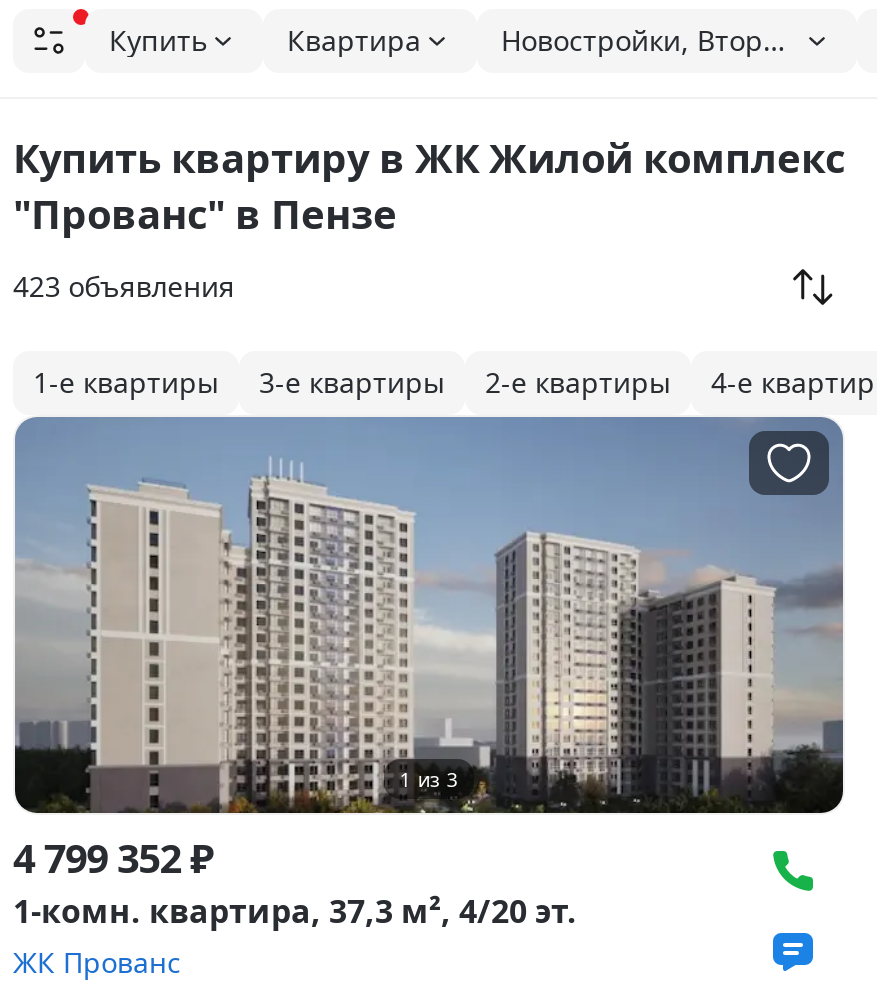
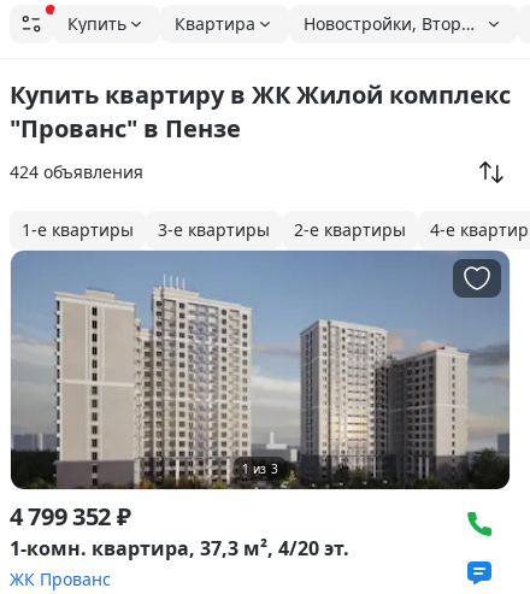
[13,267,235,305] 423 объявления -> [10,160,143,183] 424 объявления

